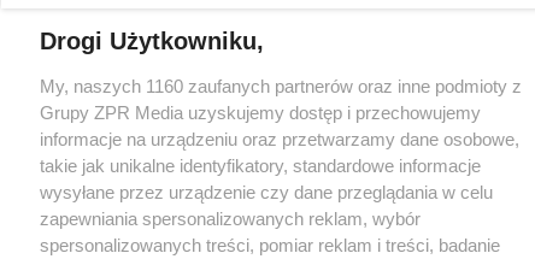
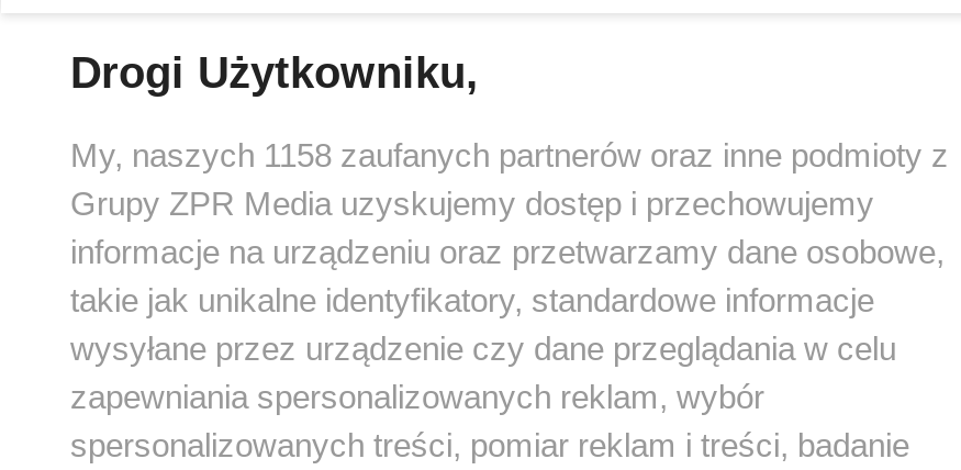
[39,76,521,96] My, naszych 1160 zaufanych partnerów oraz inne podmioty z -> [70,136,949,174] My, naszych 1158 zaufanych partnerów oraz inne podmioty z

